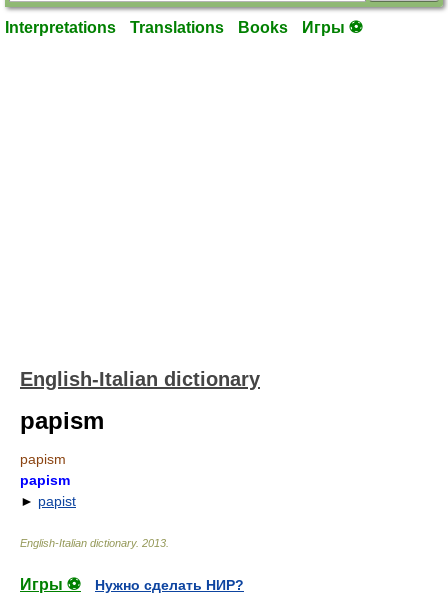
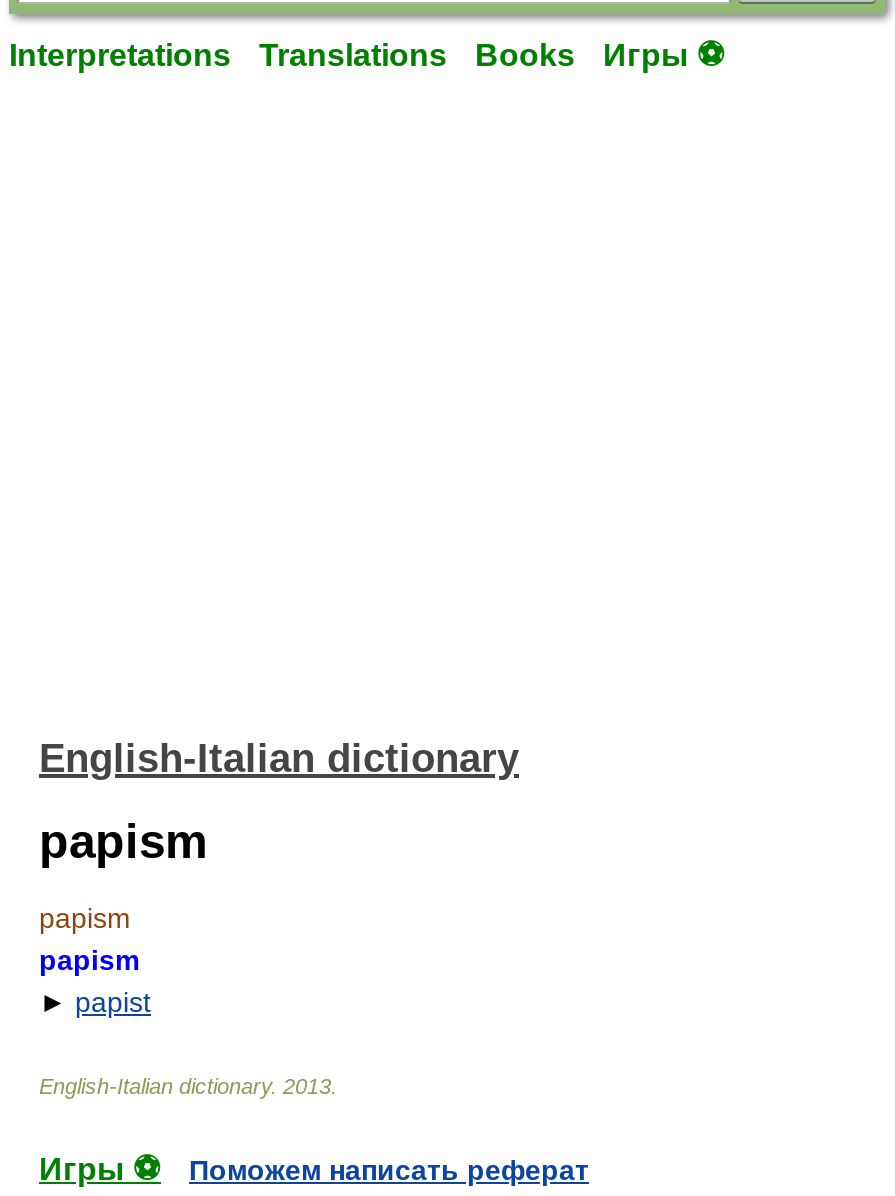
[95,577,244,593] Нужно сделать НИР? -> [189,1154,589,1186] Поможем написать реферат

